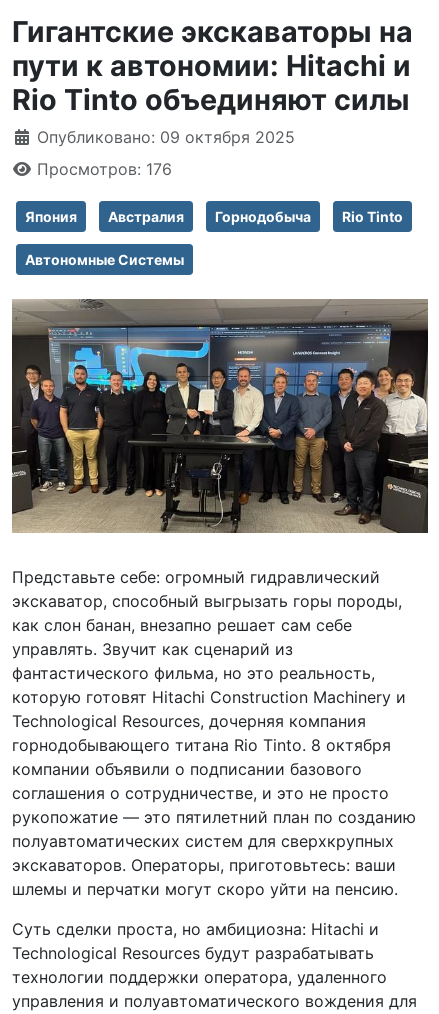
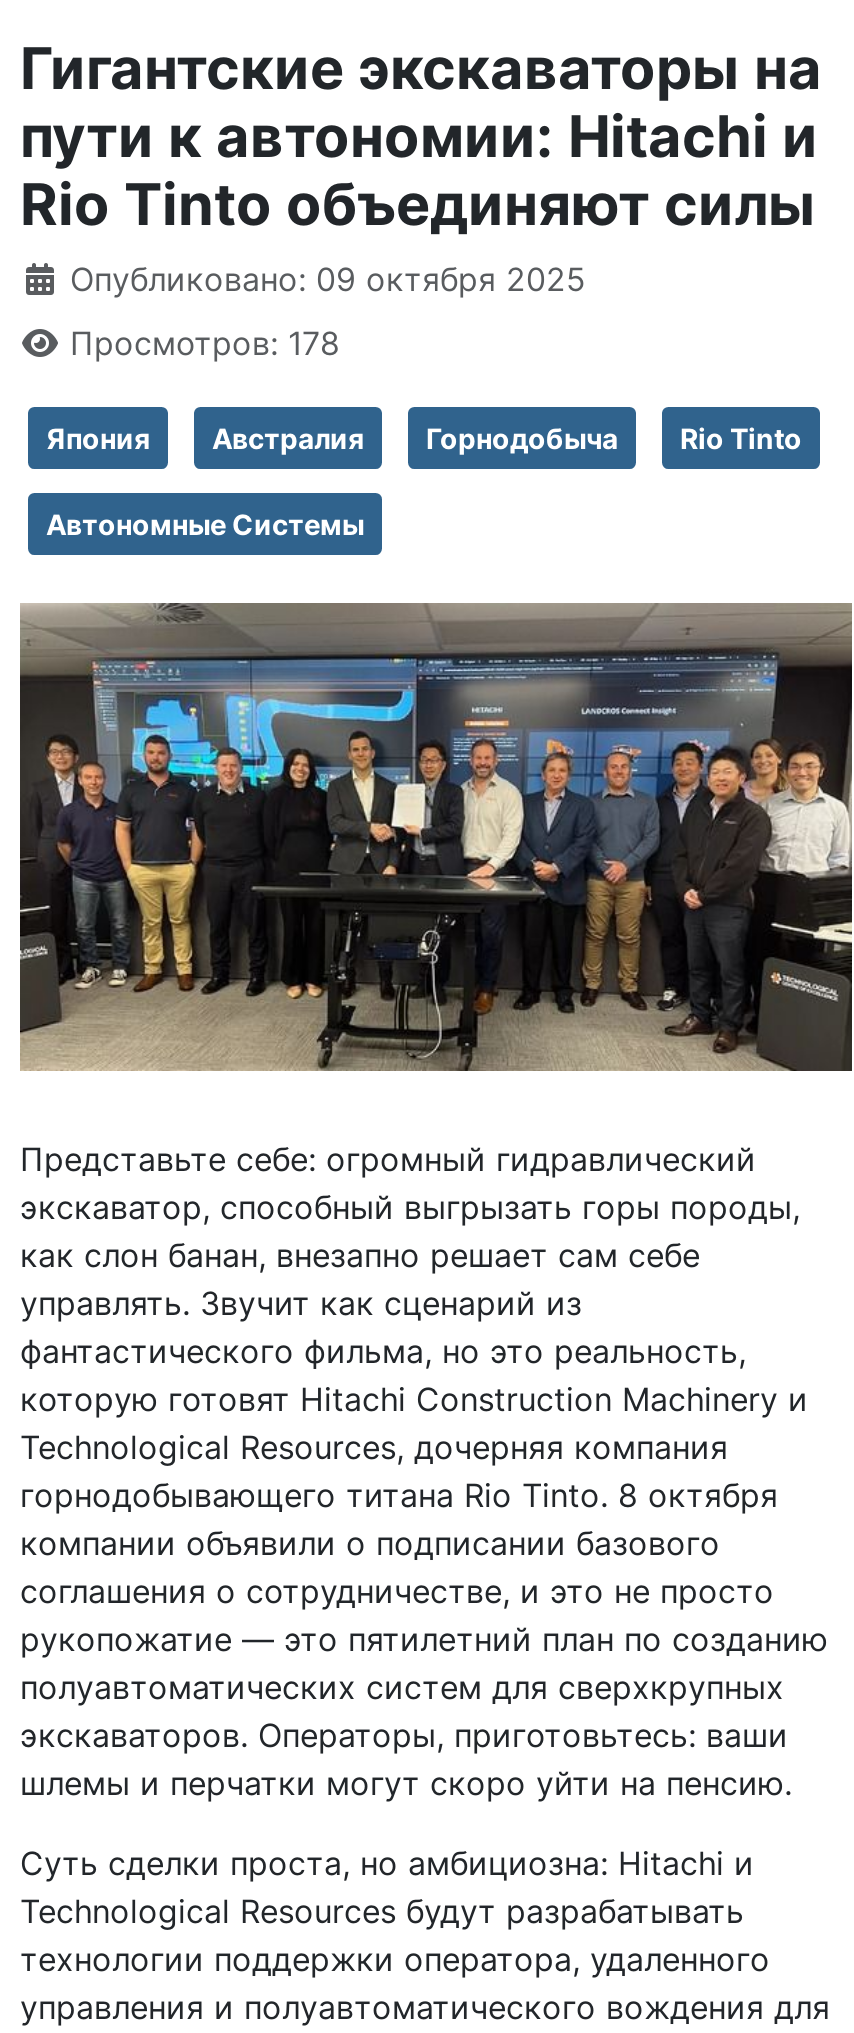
[37,159,172,179] Просмотров: 176 -> [70,323,340,363] Просмотров: 178

